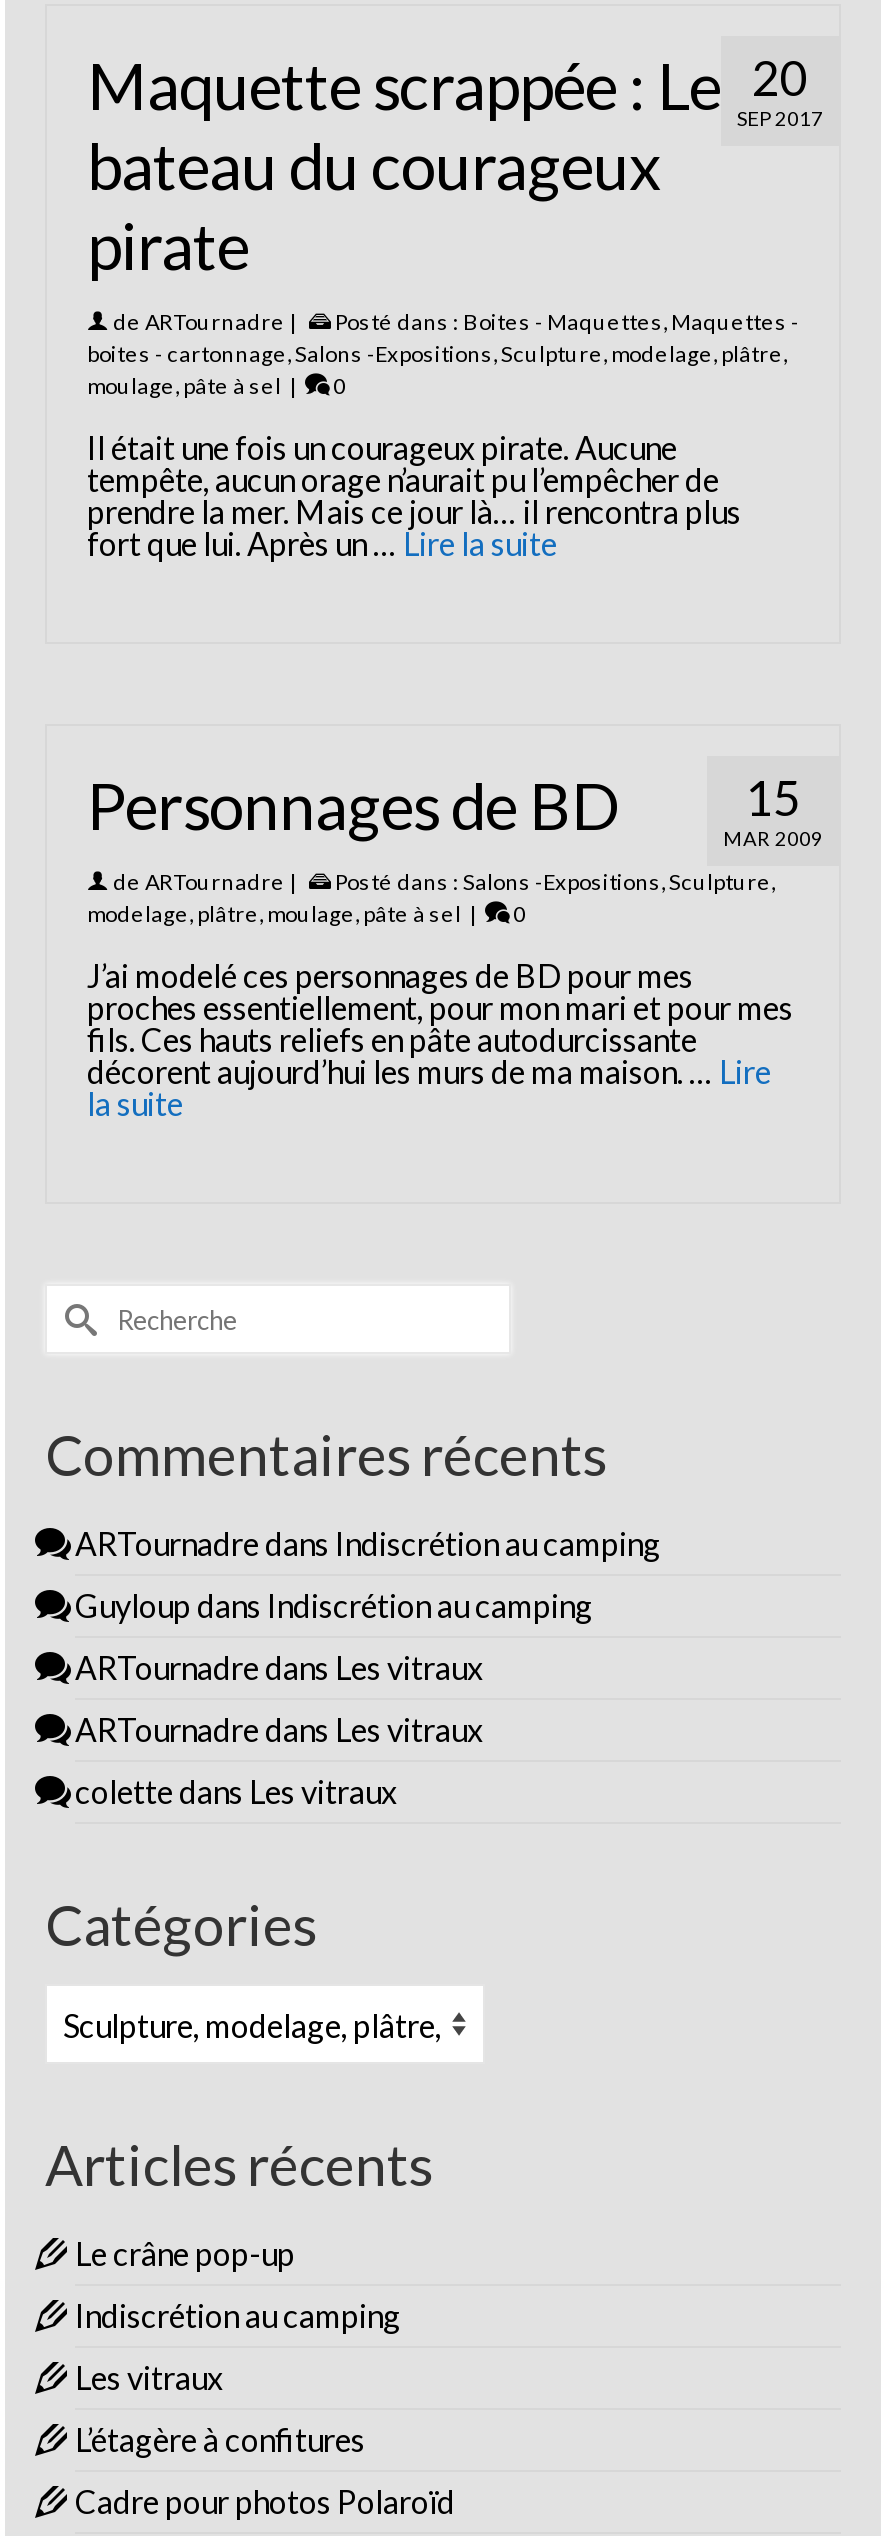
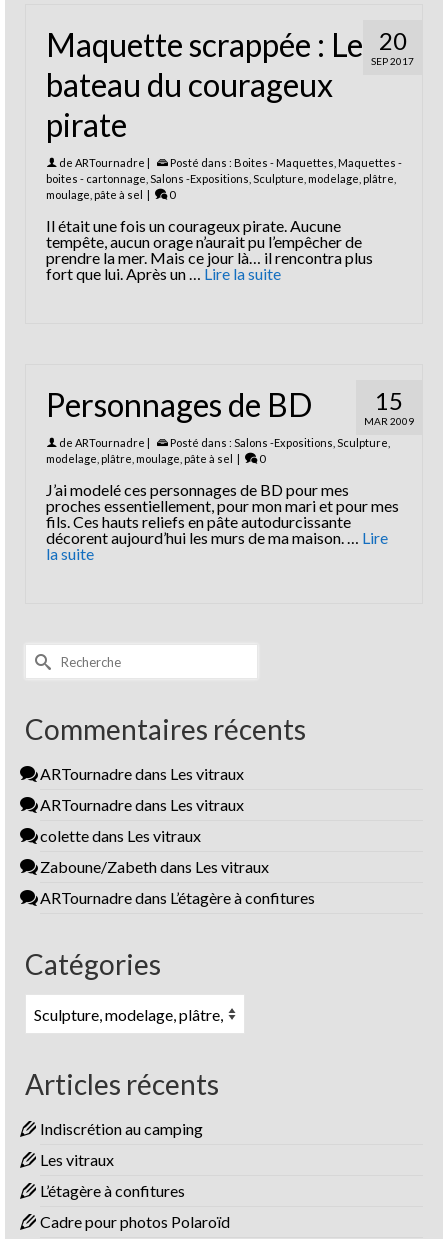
[75,1524,661,1624] ARTournadre dans Indiscrétion au camping | Guyloup dans Indiscrétion au camping -> none
moved [75,1648,483,1810] -> [40,764,244,845]: ARTournadre dans Les vitraux | ARTournadre dans Les vitraux | colette dans Les vitraux
none -> [40,857,315,907] Zaboune/Zabeth dans Les vitraux | ARTournadre dans L’étagère à confitures
[75,2234,295,2272] Le crâne pop-up -> none

